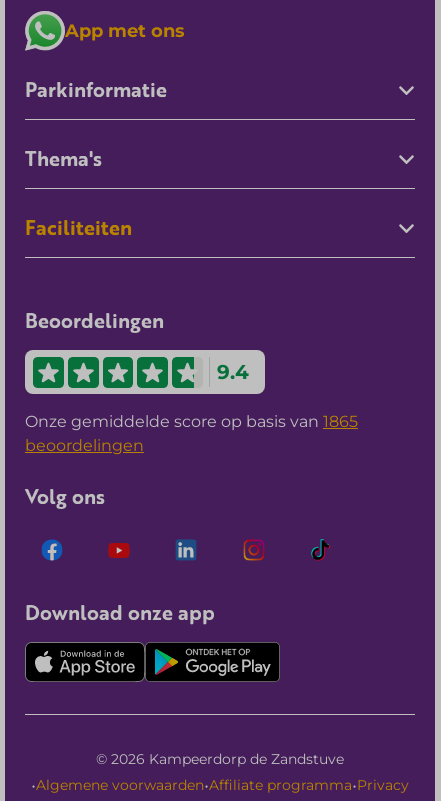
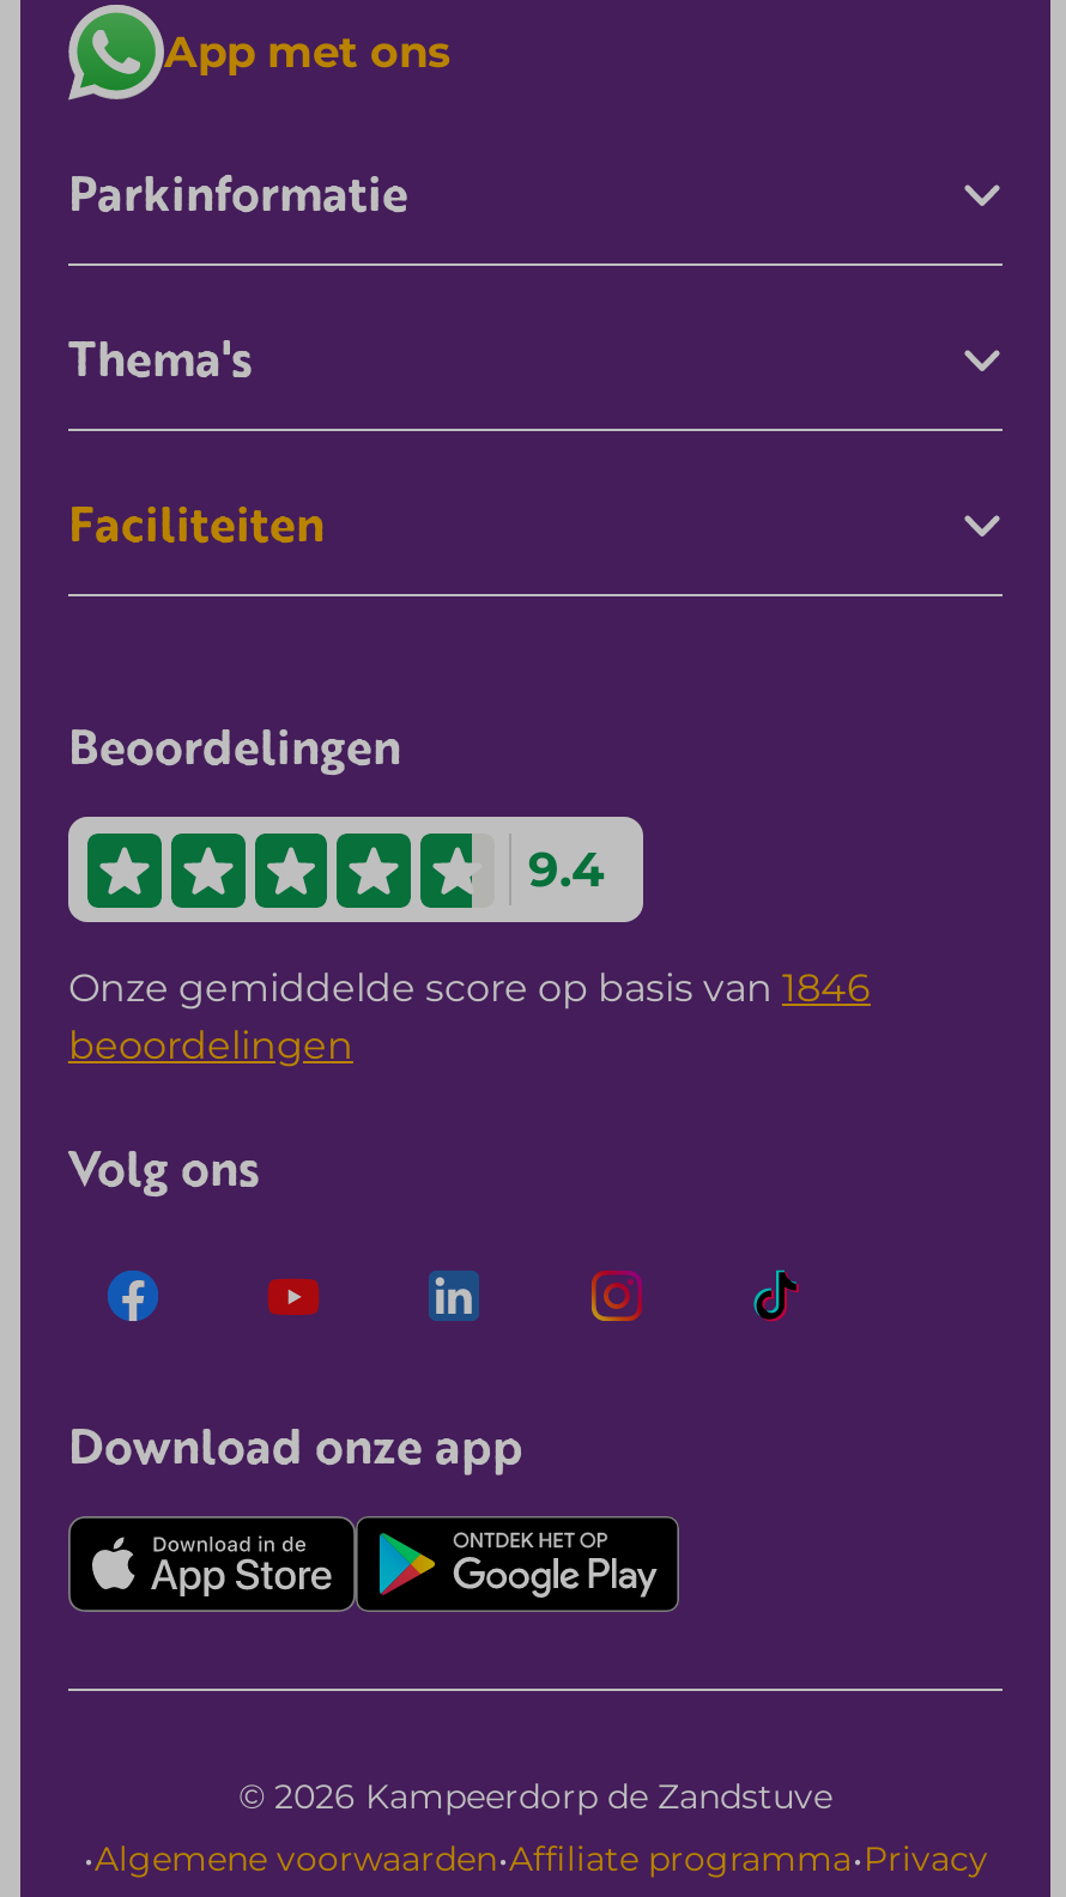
[25,412,358,431] Onze gemiddelde score op basis van 1865 -> [68,966,871,1011] Onze gemiddelde score op basis van 1846

